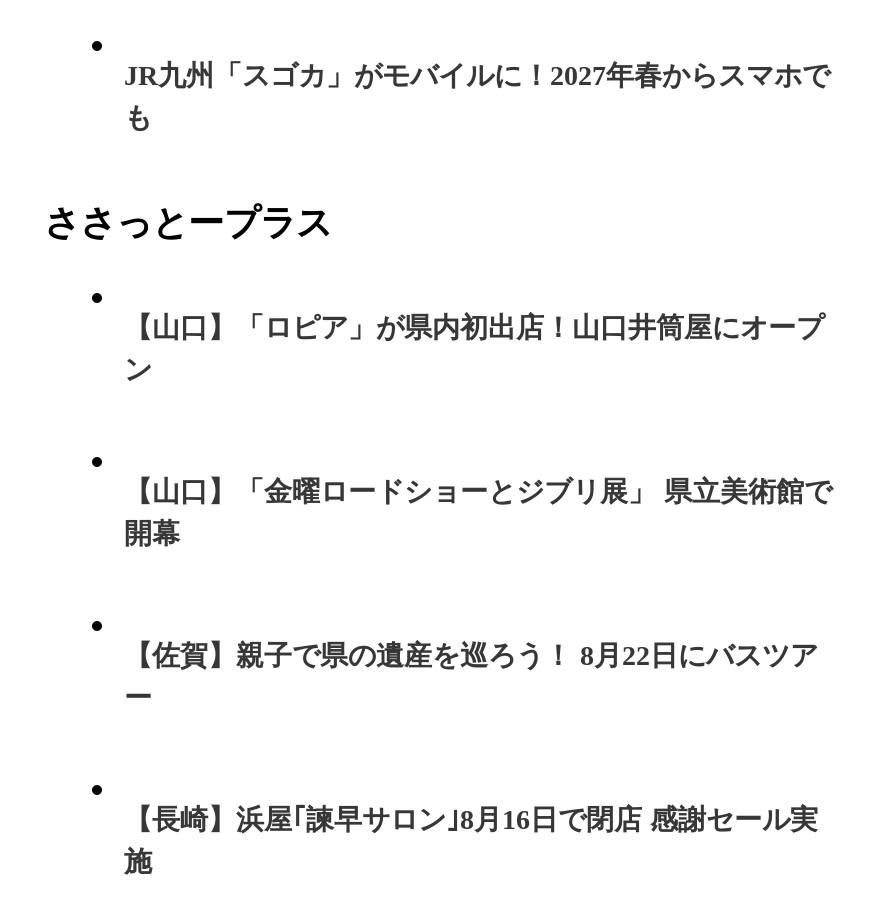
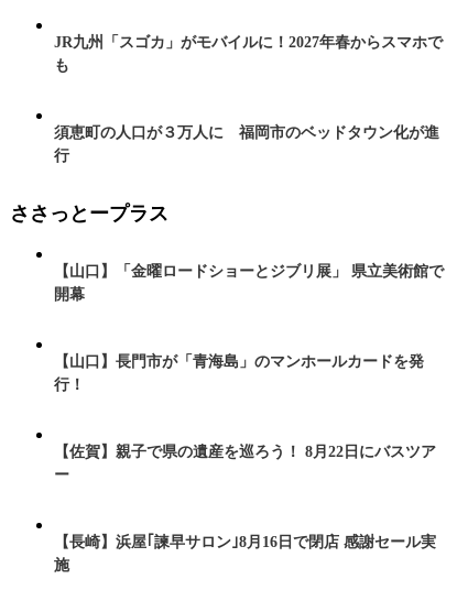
none -> [54,124,439,164] 須恵町の人口が３万人に 福岡市のベッドタウン化が進 | 行
[124,313,824,385] 【山口】「ロピア」が県内初出店！山口井筒屋にオープ | ン -> none
none -> [54,353,424,393] 【山口】長門市が「青海島」のマンホールカードを発 | 行！

